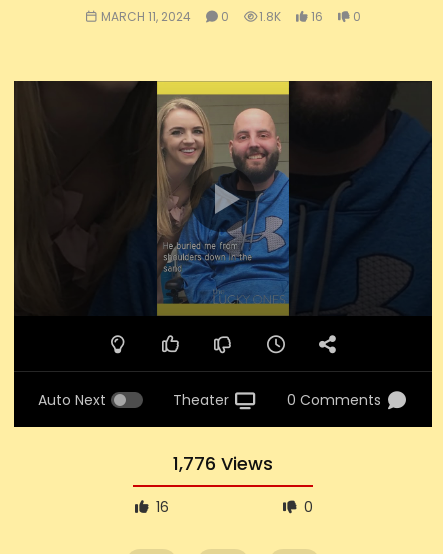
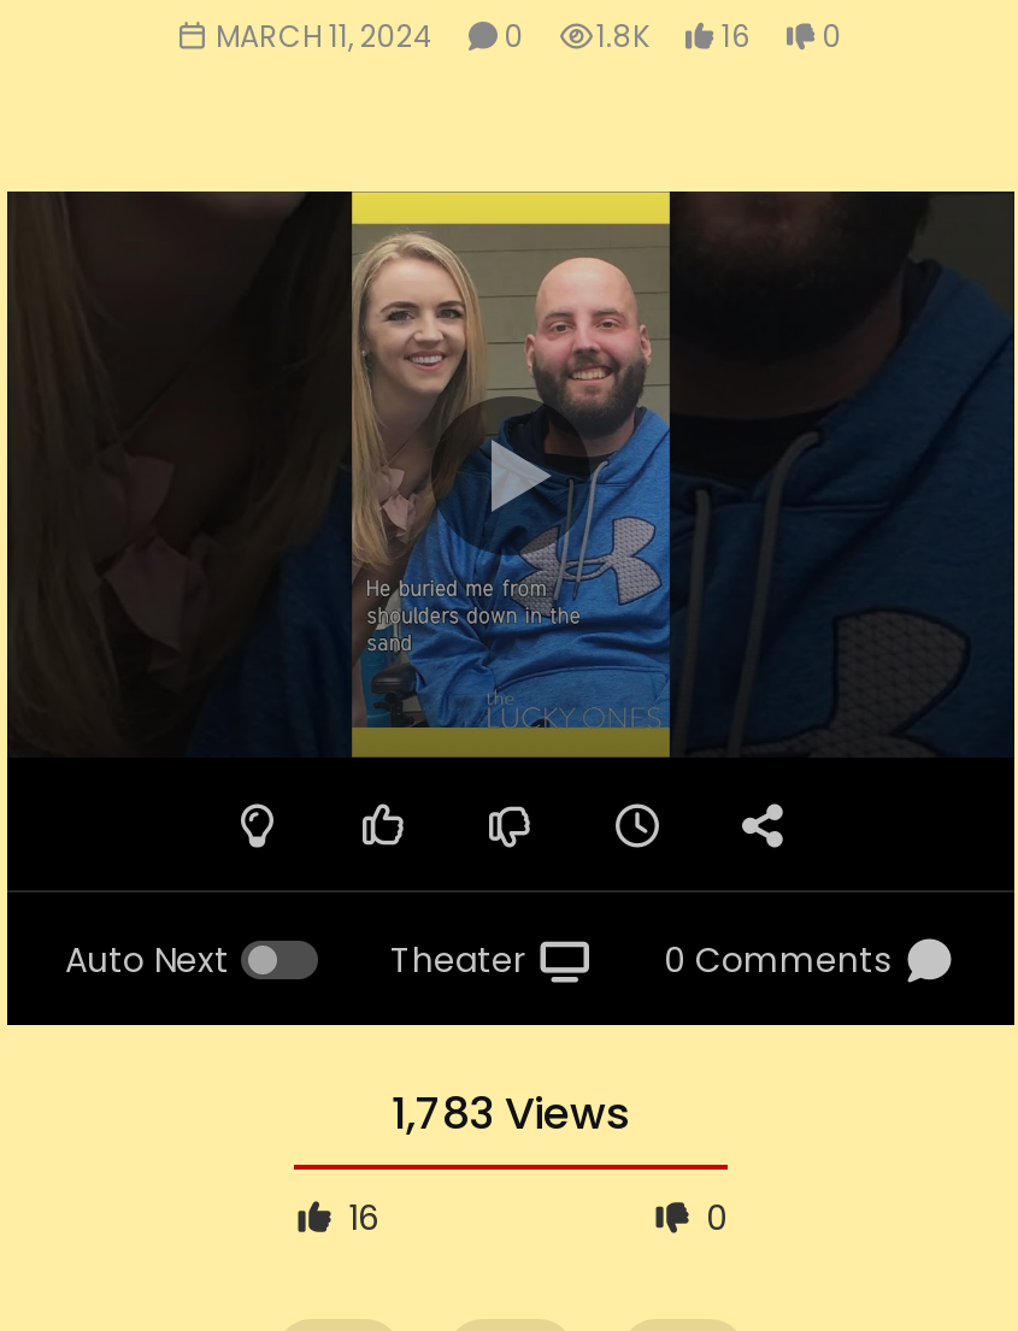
[173,451,273,476] 1,776 Views -> [392,1083,630,1143] 1,783 Views

